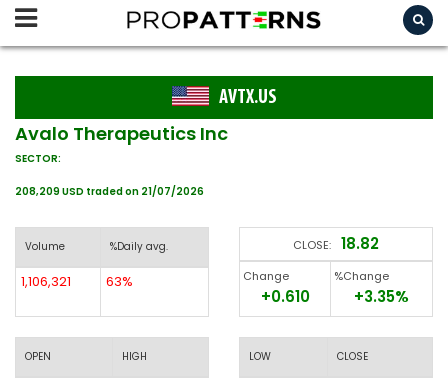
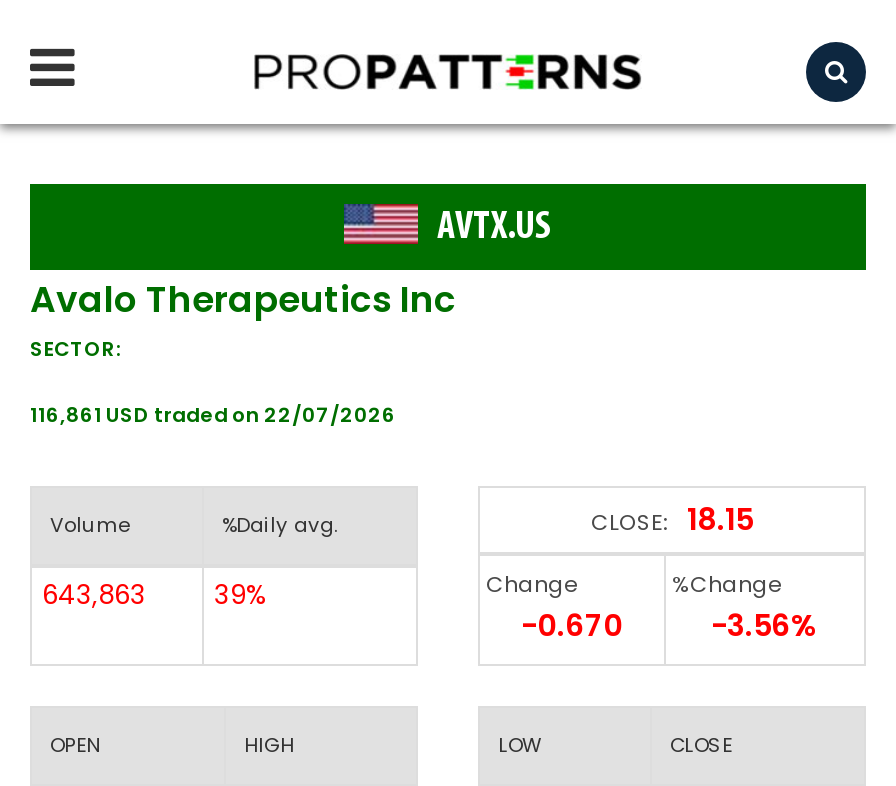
[15,184,204,199] 208,209 USD traded on 21/07/2026 -> [30,400,396,430] 116,861 USD traded on 22/07/2026
[293,233,379,254] CLOSE: 18.82 -> [591,498,753,540] CLOSE: 18.15
[21,272,71,291] 1,106,321 -> [42,576,146,614] 643,863
[106,272,133,291] 63% -> [214,576,268,614] 39%
[260,286,309,307] +0.610 -> [521,604,623,646] -0.670
[354,286,409,307] +3.35% -> [711,604,819,646] -3.56%

